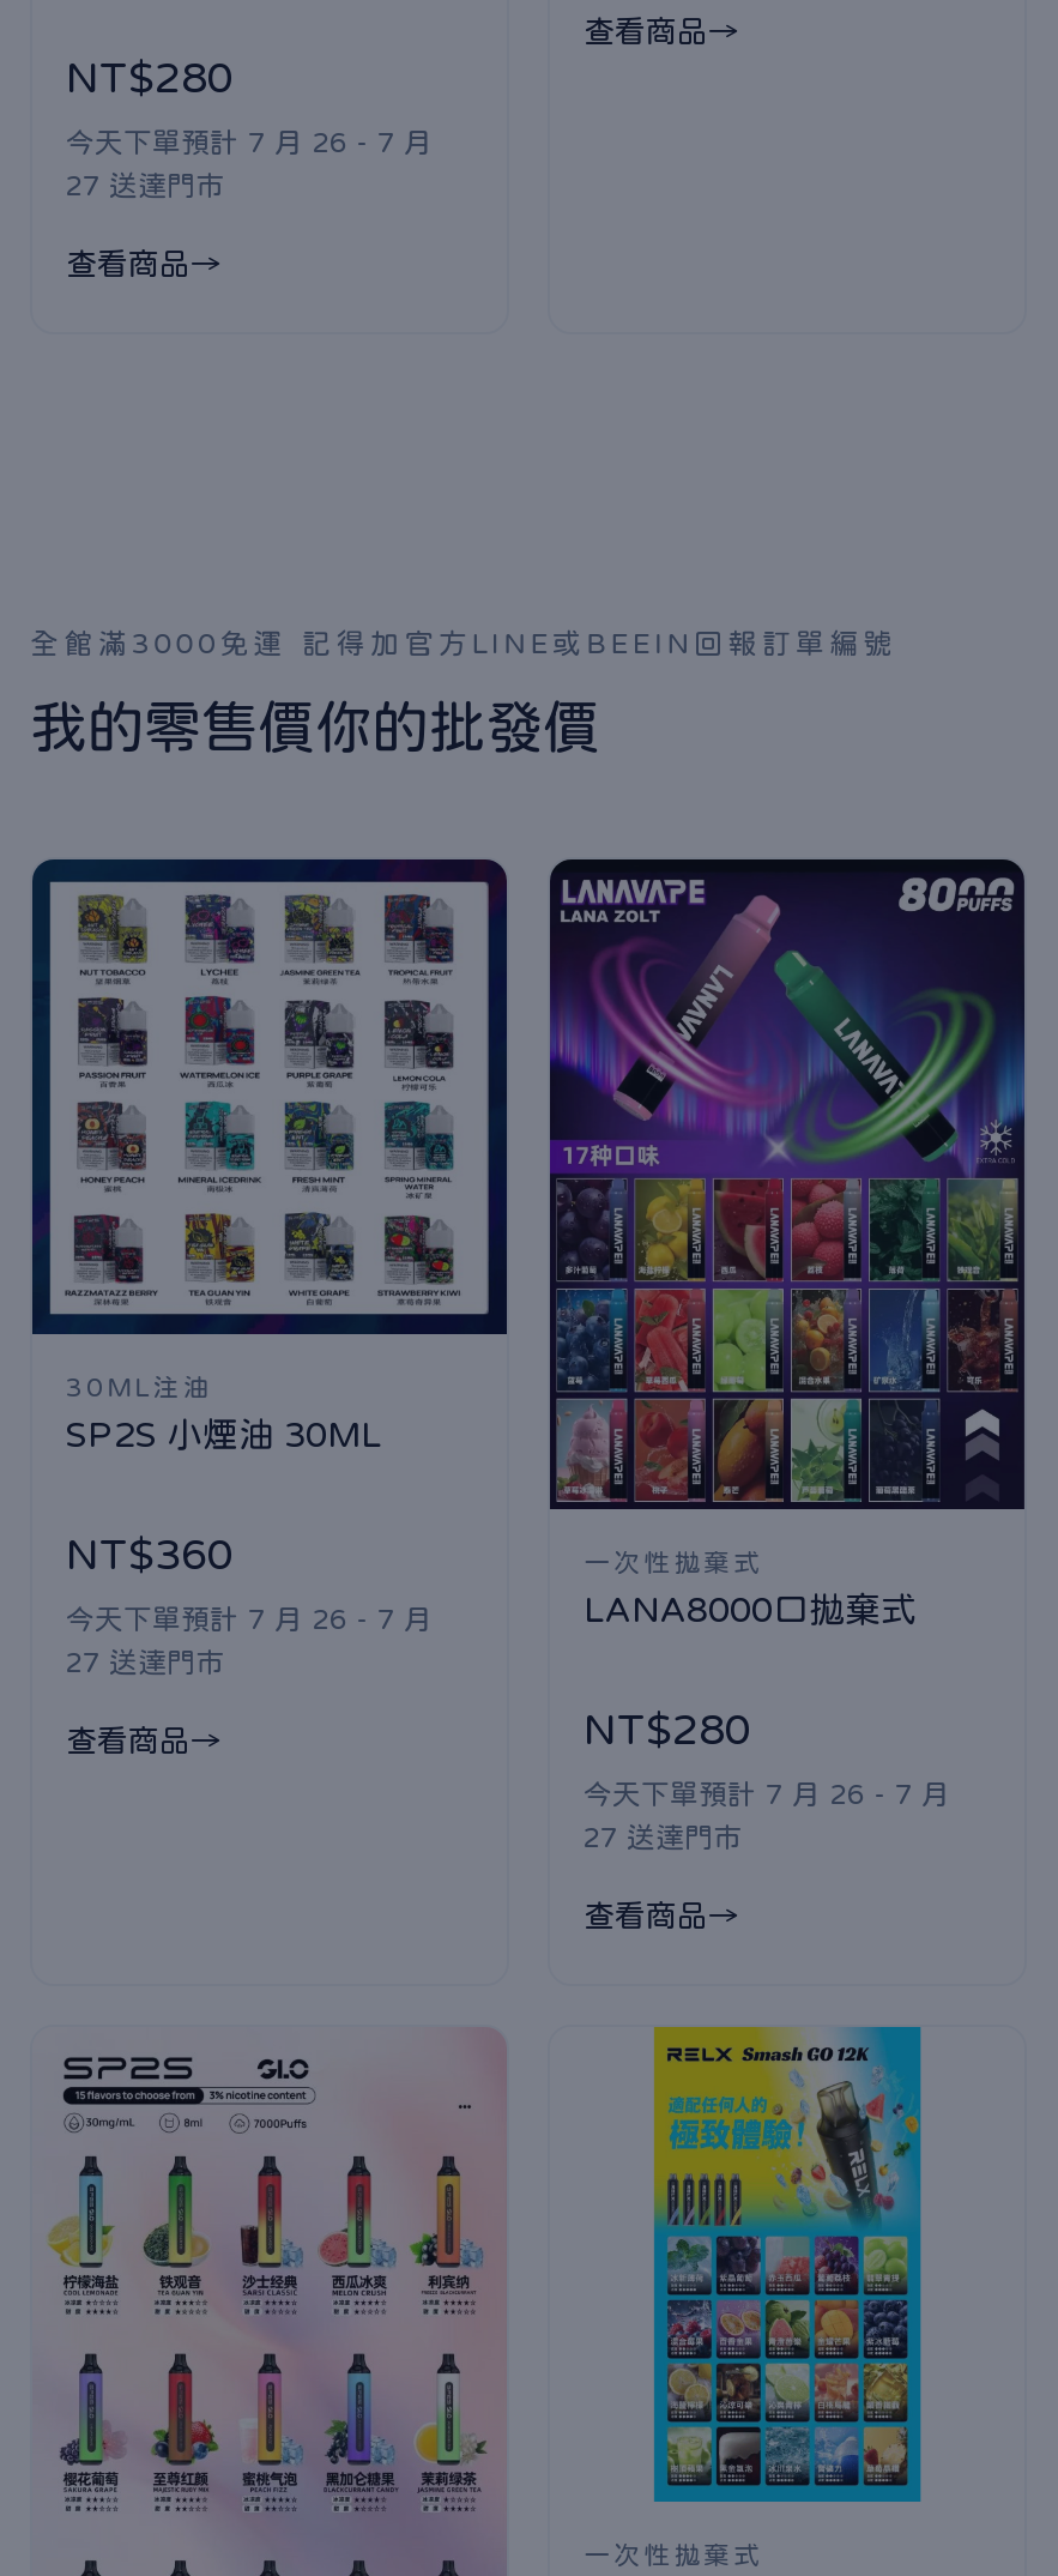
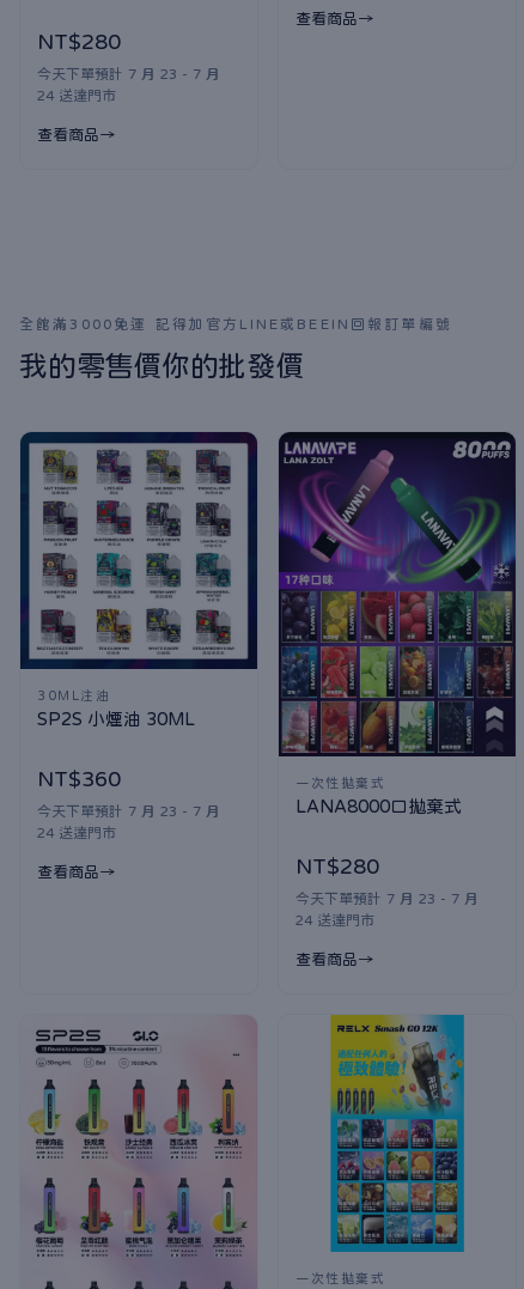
[66,129,433,158] 今天下單預計 7 月 26 - 7 月 -> [37,68,220,82] 今天下單預計 7 月 23 - 7 月
[66,172,224,201] 27 送達門市 -> [37,89,116,103] 24 送達門市
[66,1606,433,1635] 今天下單預計 7 月 26 - 7 月 -> [37,805,220,819] 今天下單預計 7 月 23 - 7 月
[66,1649,224,1678] 27 送達門市 -> [37,826,116,841] 24 送達門市
[584,1779,950,1808] 今天下單預計 7 月 26 - 7 月 -> [295,891,479,905] 今天下單預計 7 月 23 - 7 月
[584,1822,742,1851] 27 送達門市 -> [295,913,374,927] 24 送達門市

